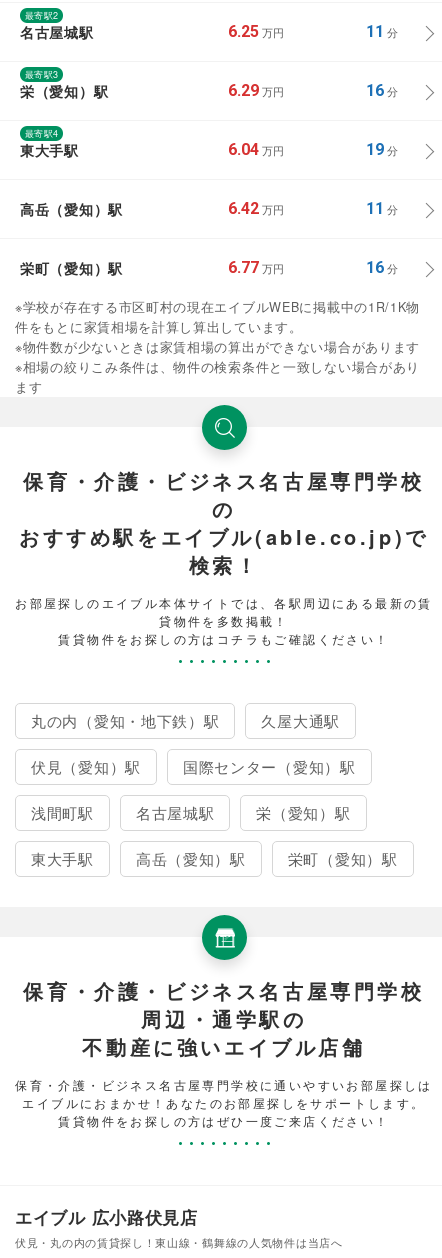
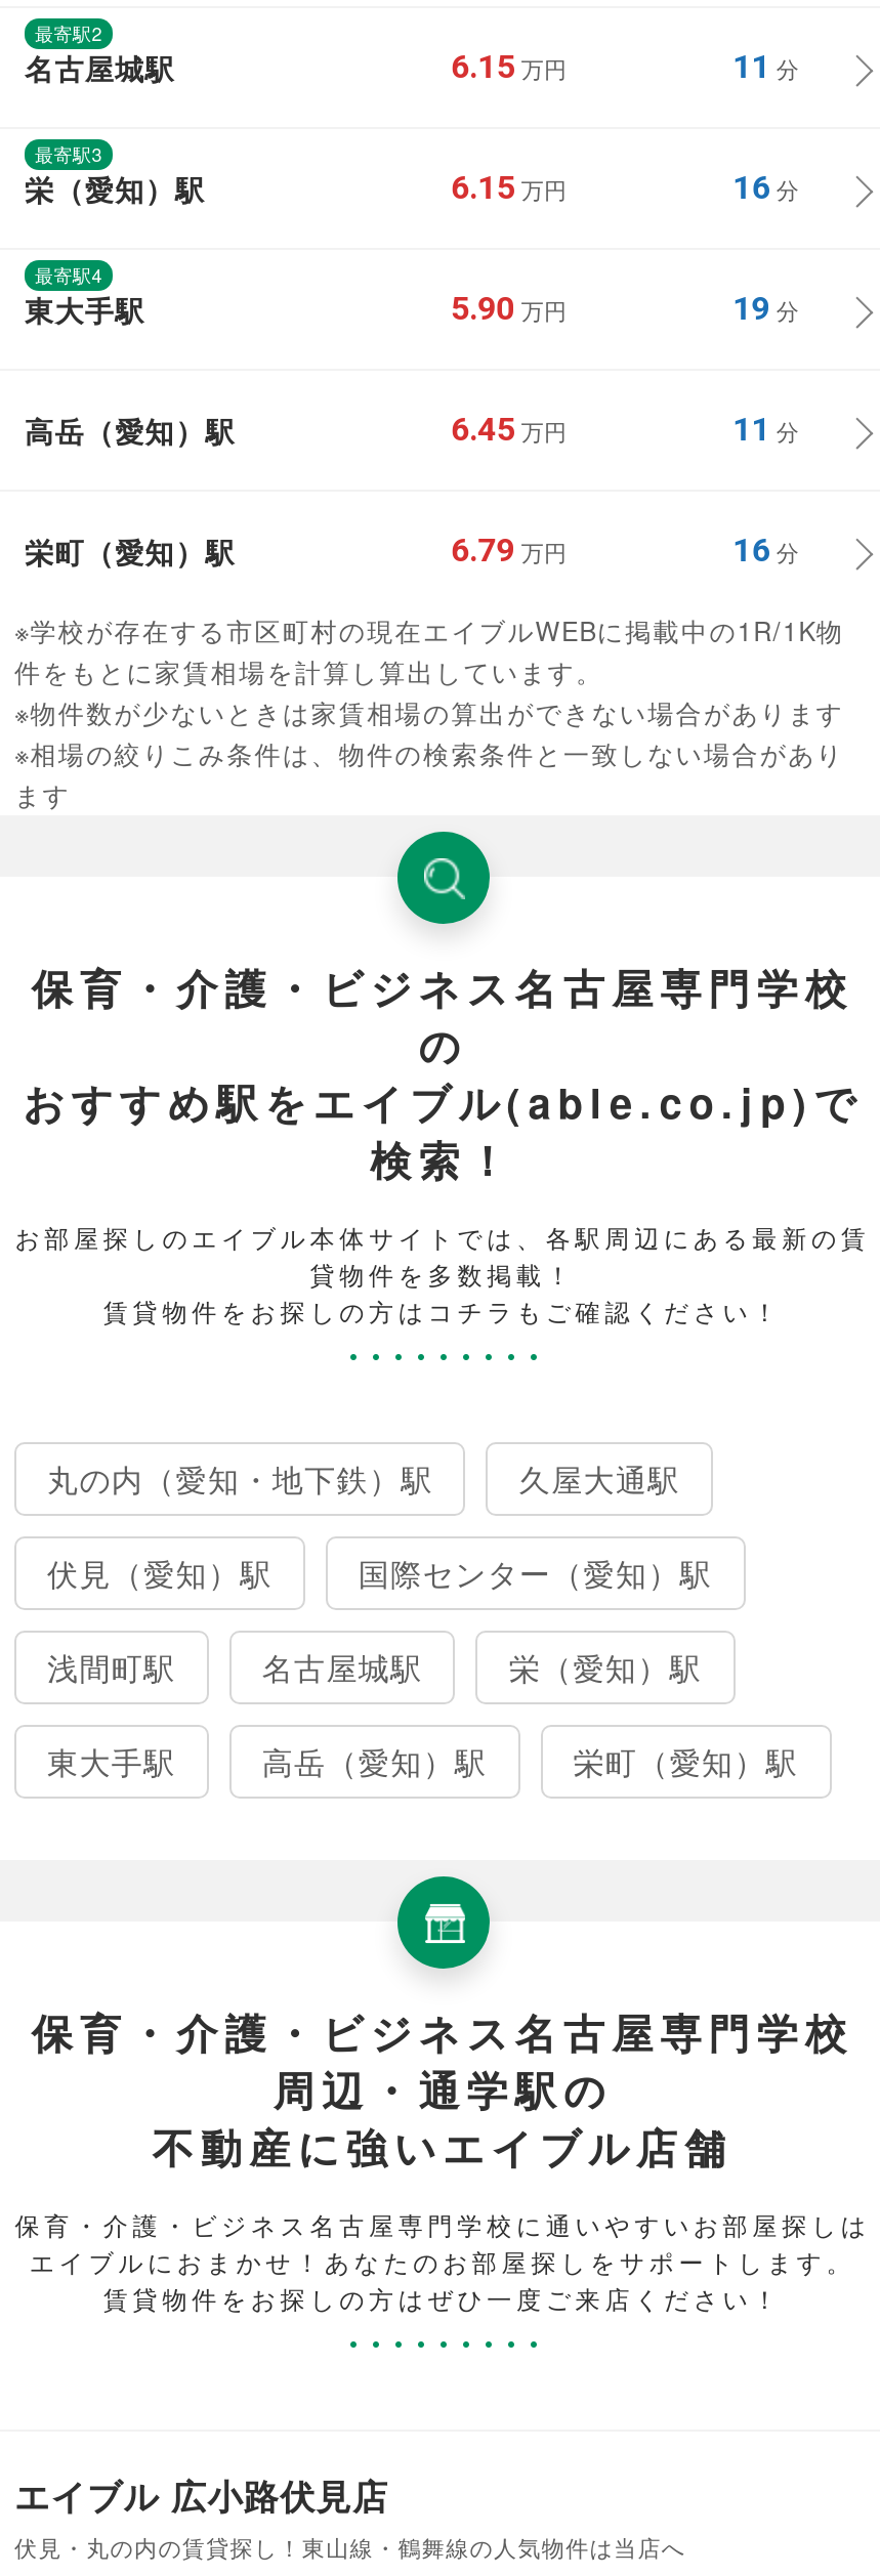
[228,22,285,41] 6.25 万円 -> [451,47,567,86] 6.15 万円
[228,81,285,100] 6.29 万円 -> [451,168,567,207] 6.15 万円
[228,140,285,159] 6.04 万円 -> [451,289,567,328] 5.90 万円
[228,199,285,218] 6.42 万円 -> [451,410,567,449] 6.45 万円
[228,258,285,277] 6.77 万円 -> [451,531,567,569] 6.79 万円

